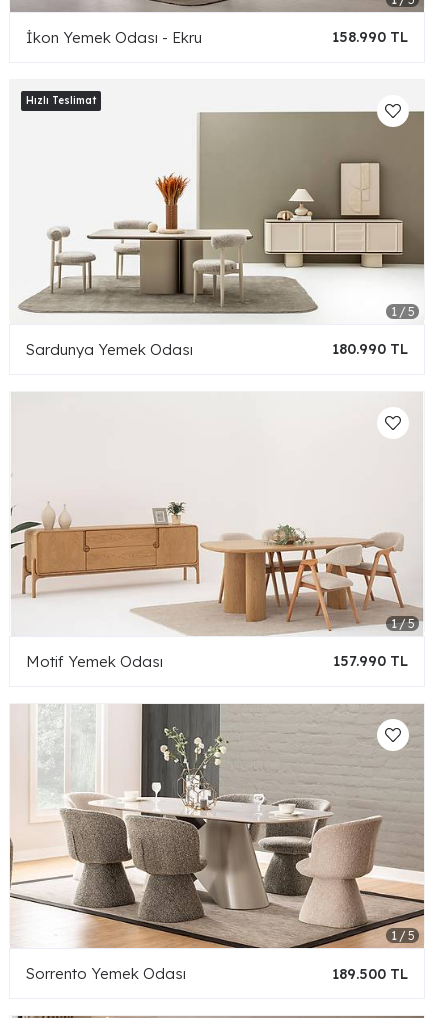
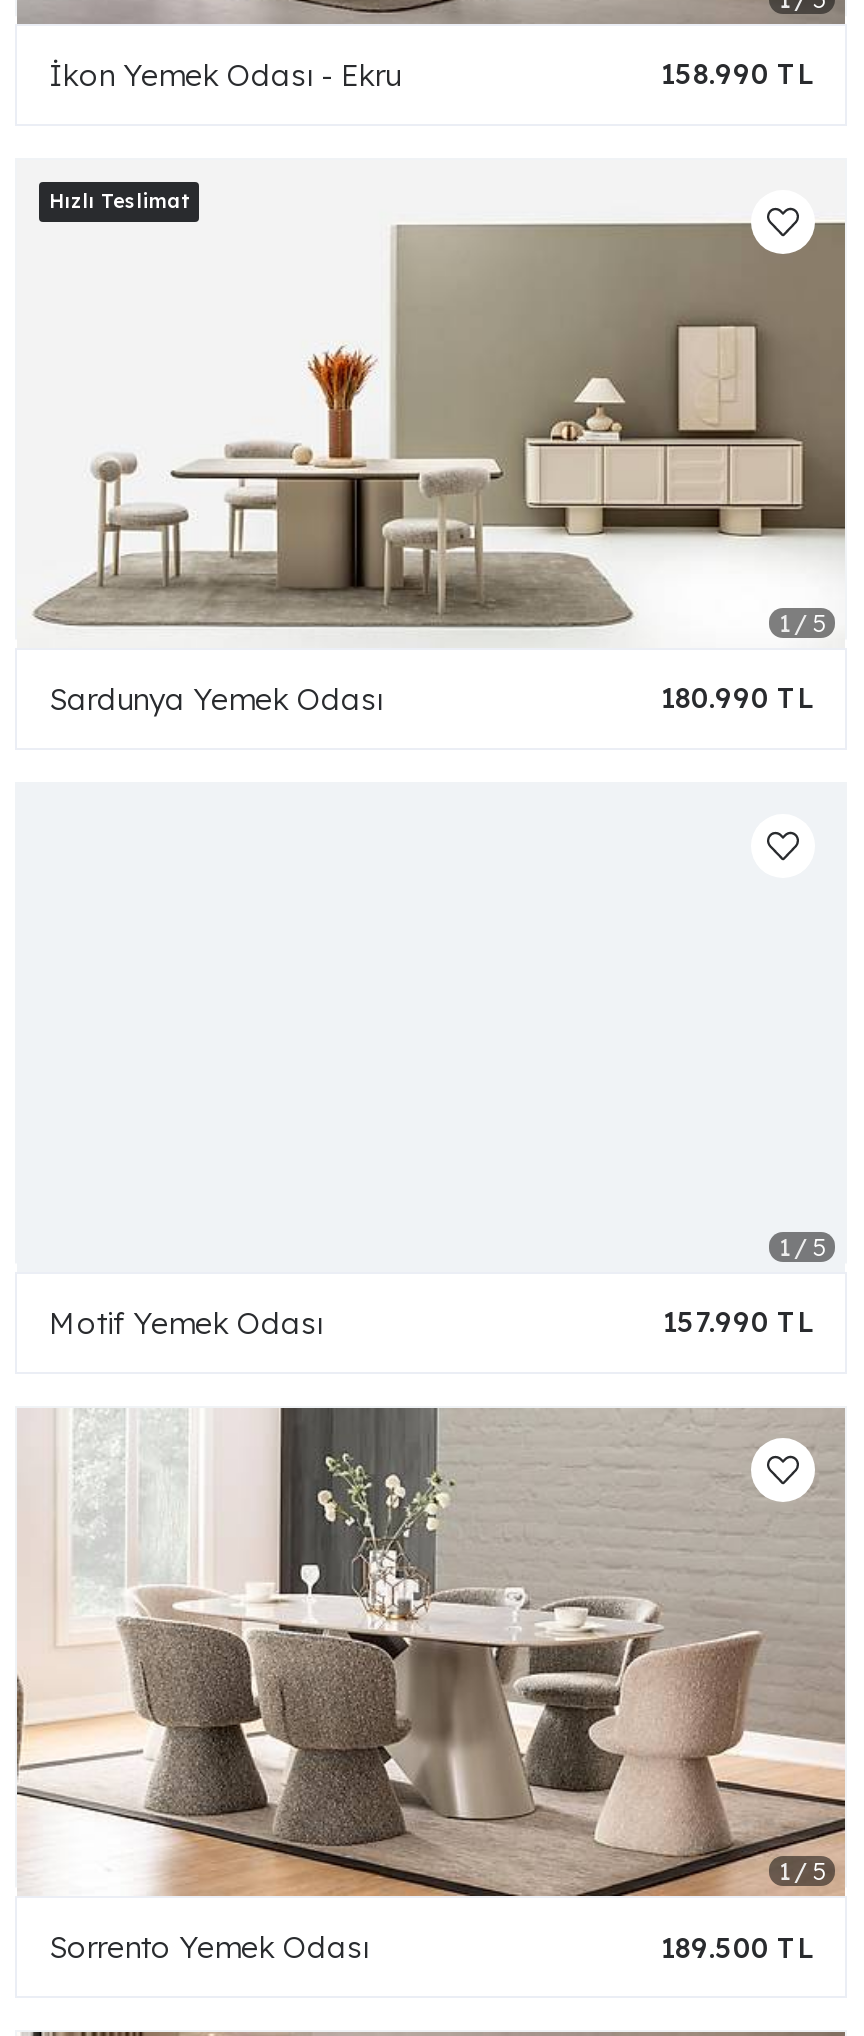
[10,494,424,636] [image] -> none

